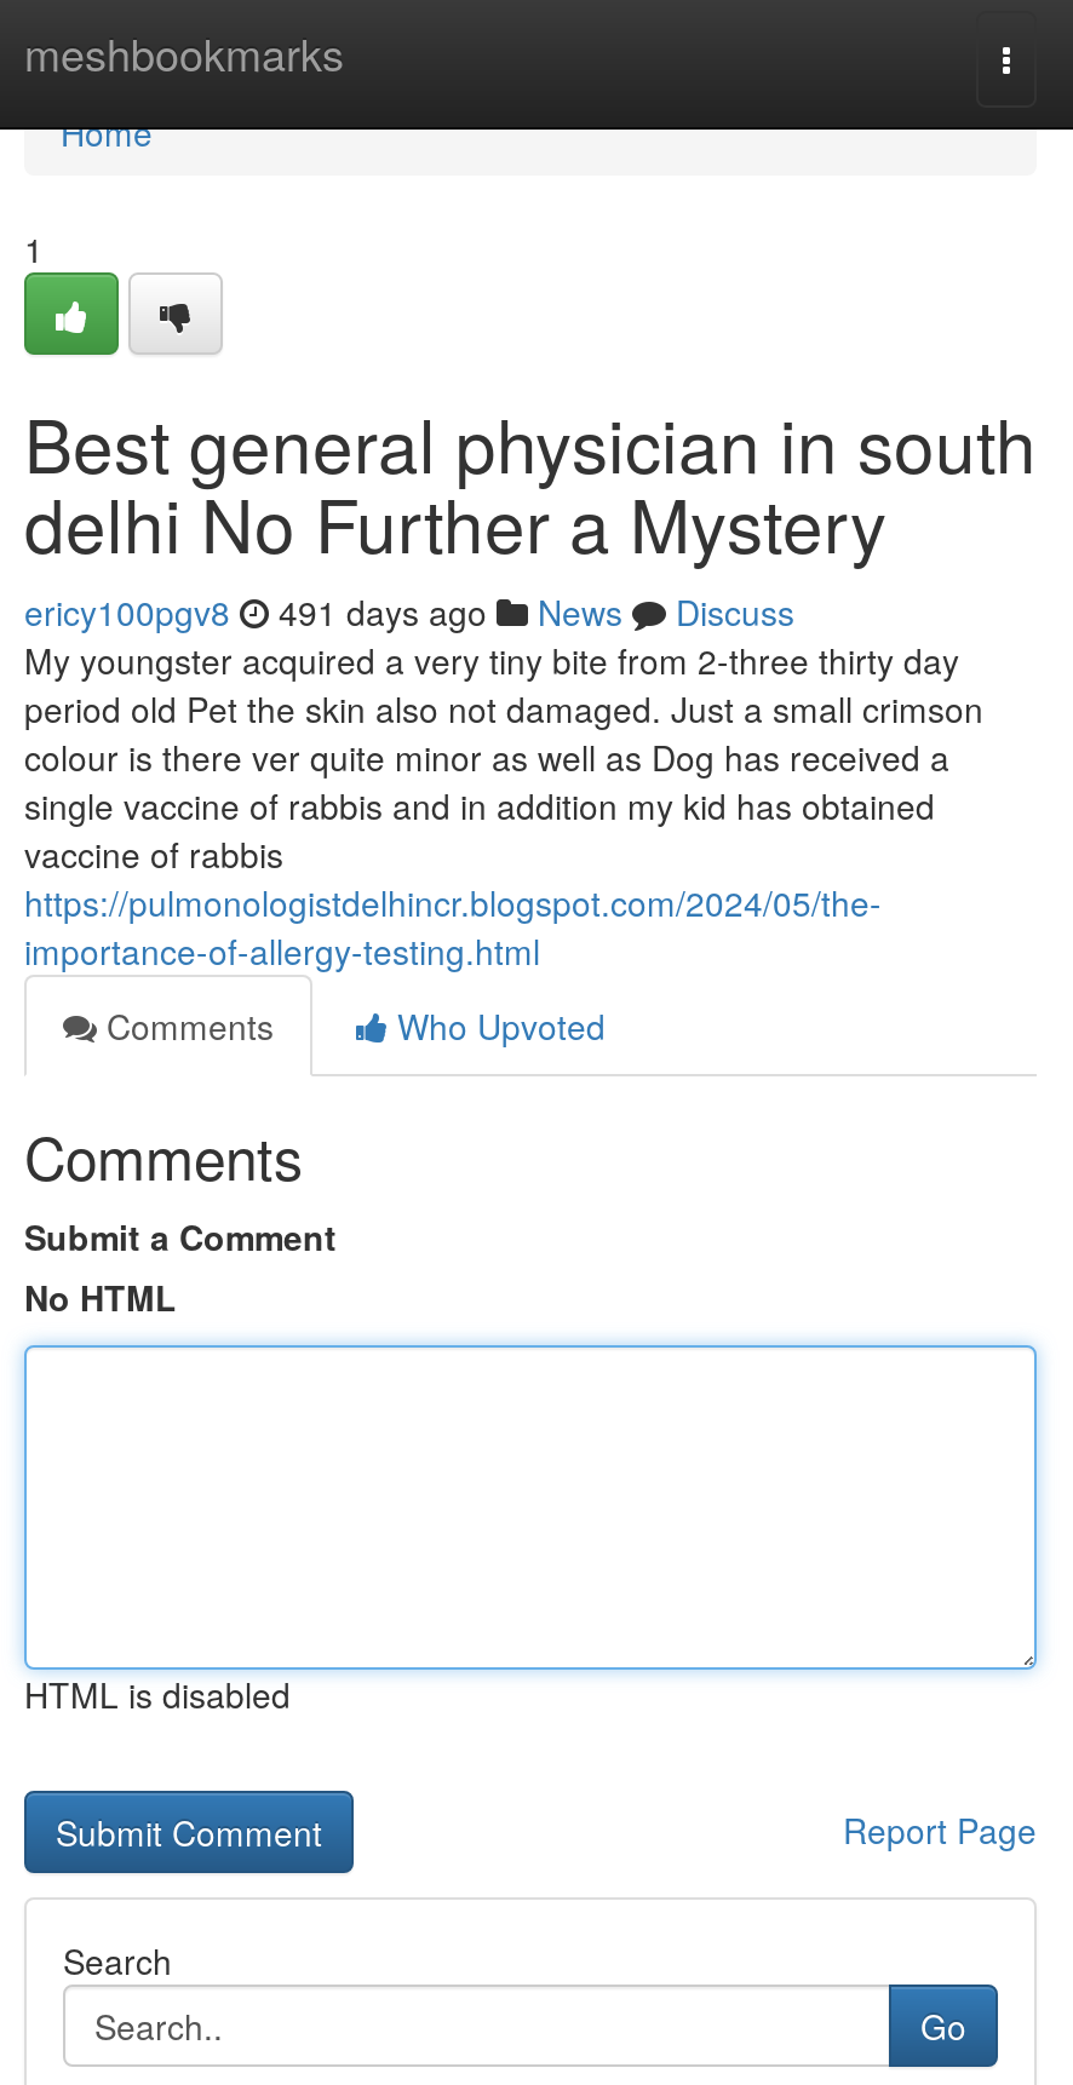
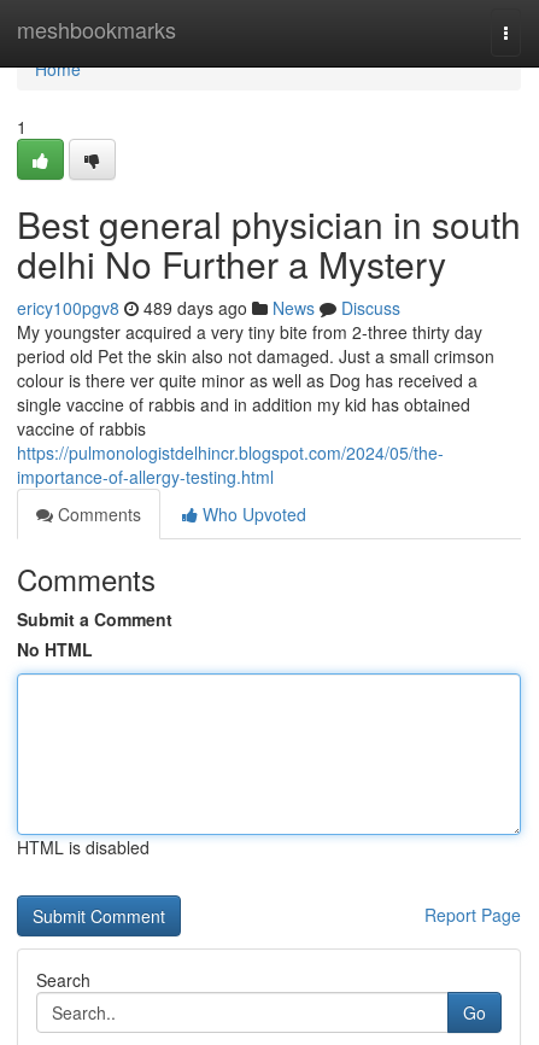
[24,587,794,636] ericy100pgv8 491 days ago News Discuss -> [17,296,400,320] ericy100pgv8 489 days ago News Discuss

